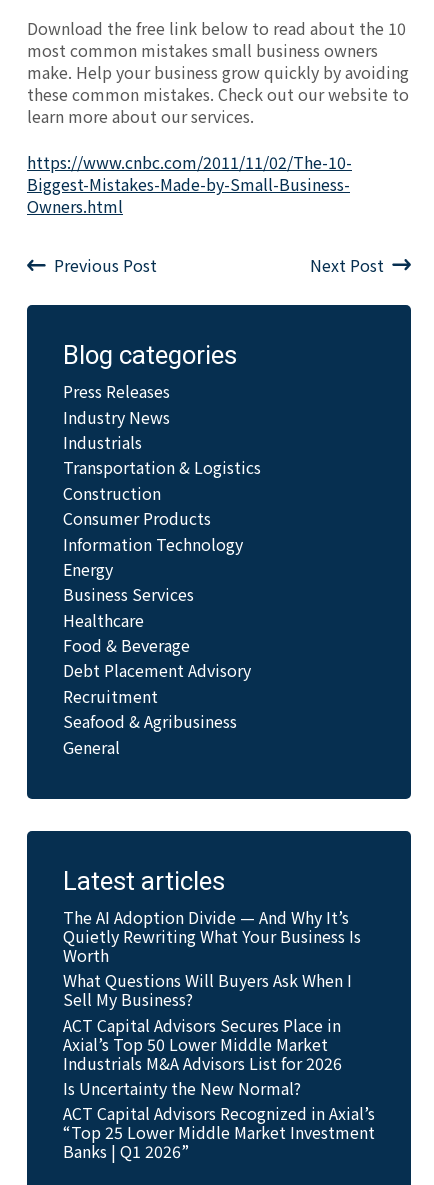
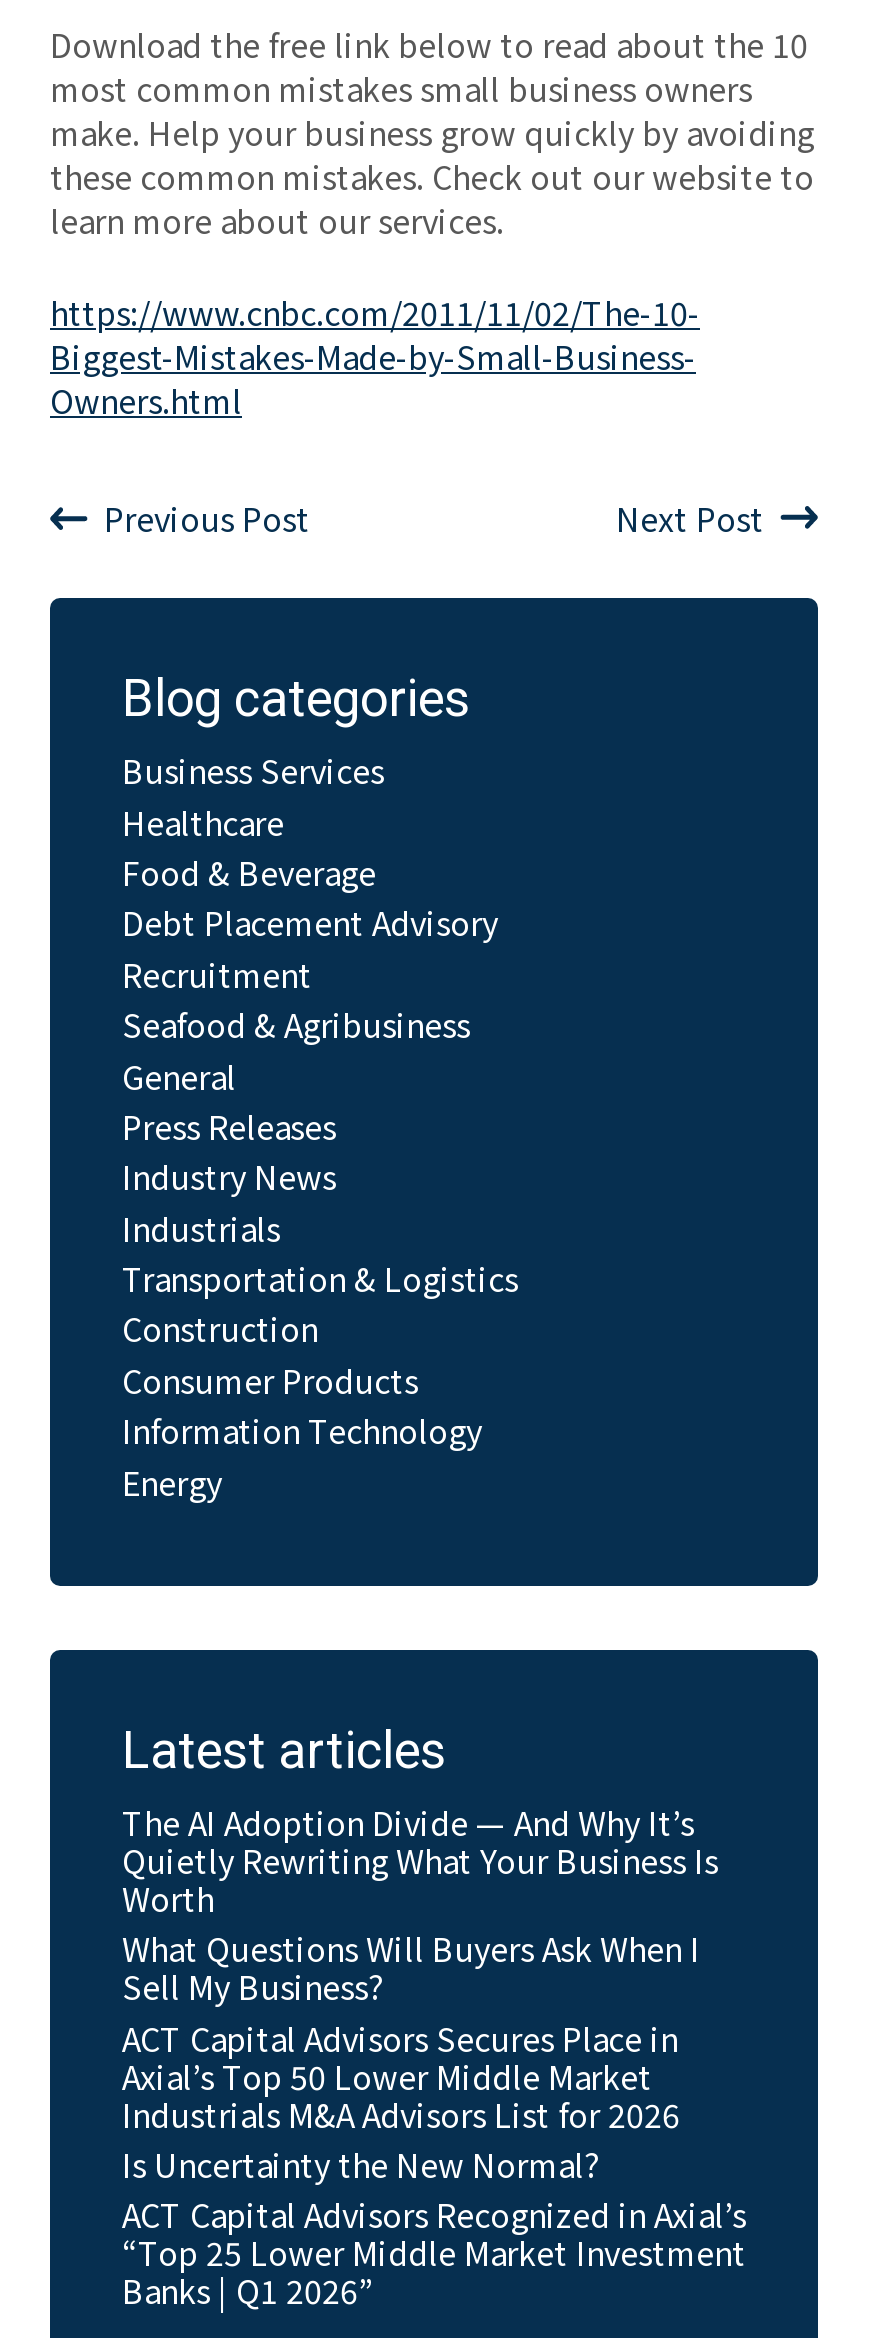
moved [63,379,261,581] -> [122,1102,518,1505]: Press Releases | Industry News | Industrials | Transportation & Logistics | Construction | Consumer Products | Information Technology | Energy
moved [63,582,251,759] -> [122,746,498,1099]: Business Services | Healthcare | Food & Beverage | Debt Placement Advisory | Recruitment | Seafood & Agribusiness | General

